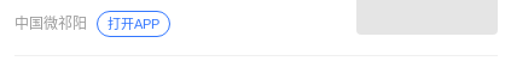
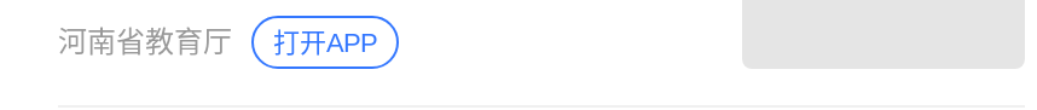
[14,16,87,33] 中国微祁阳 -> [58,25,232,59] 河南省教育厅

